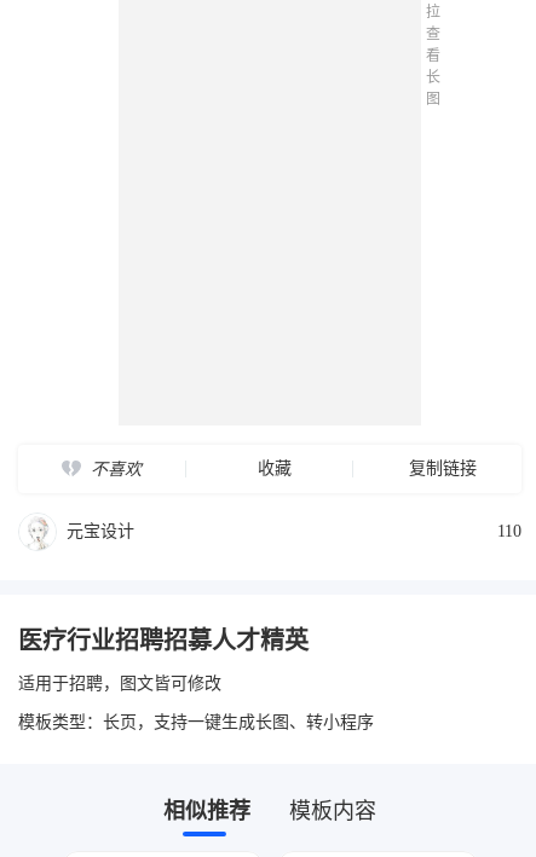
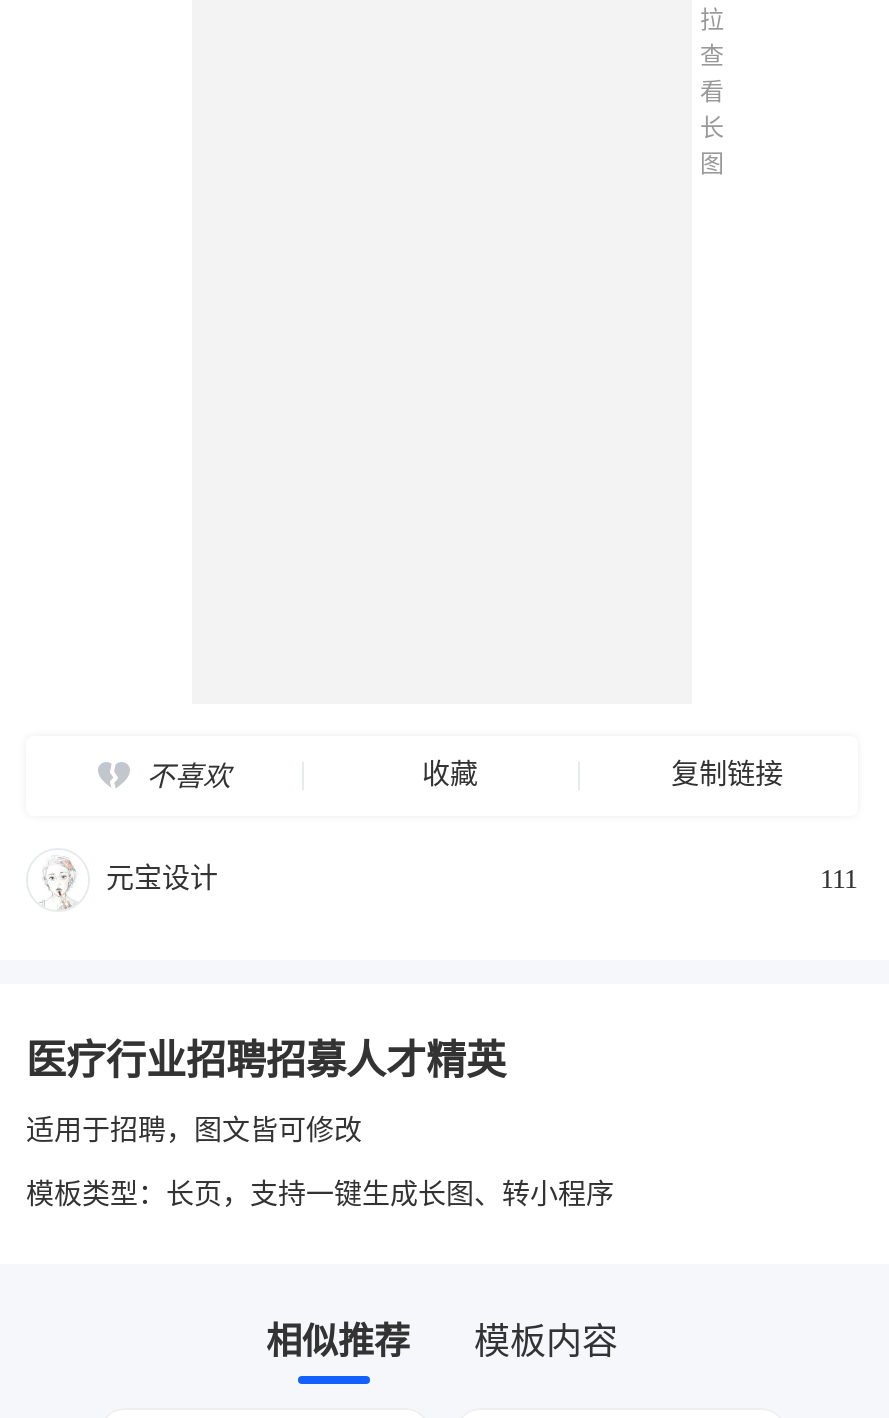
[497,522,521,540] 110 -> [820,864,858,894] 111

